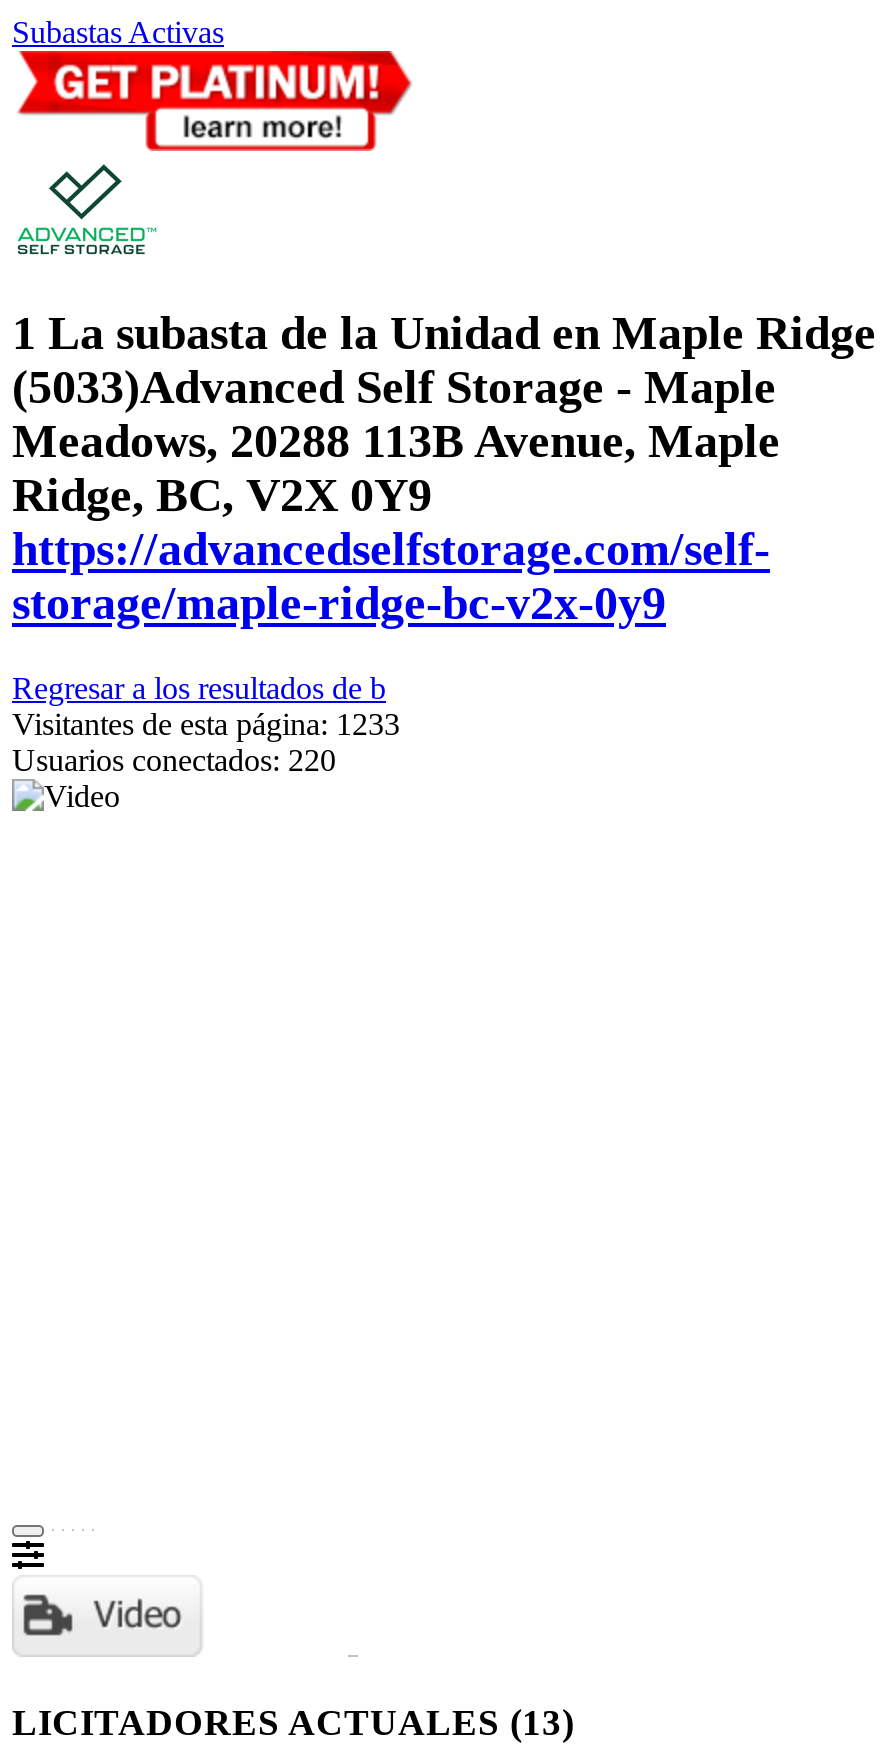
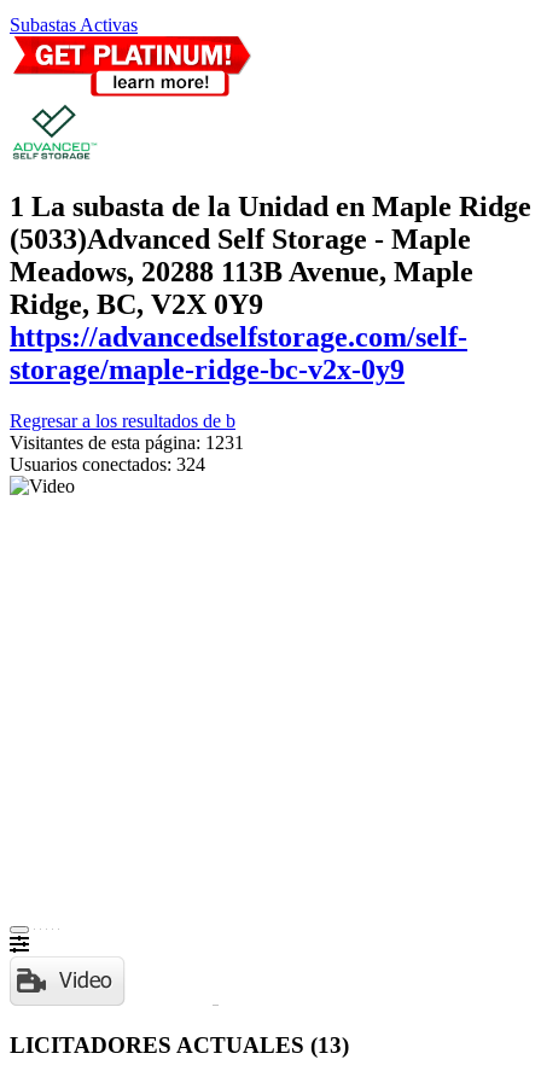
[12,707,400,741] Visitantes de esta página: 1233 -> [10,432,244,453] Visitantes de esta página: 1231
[12,743,336,777] Usuarios conectados: 220 -> [10,454,205,474] Usuarios conectados: 324

